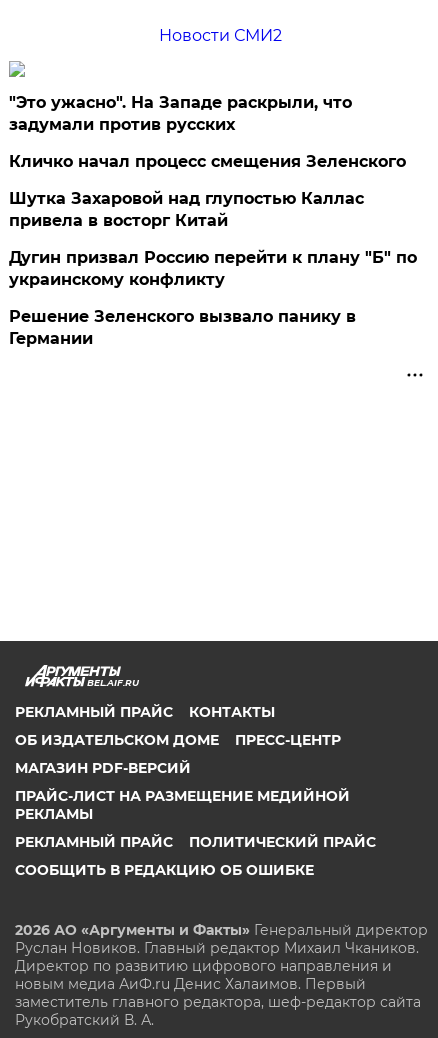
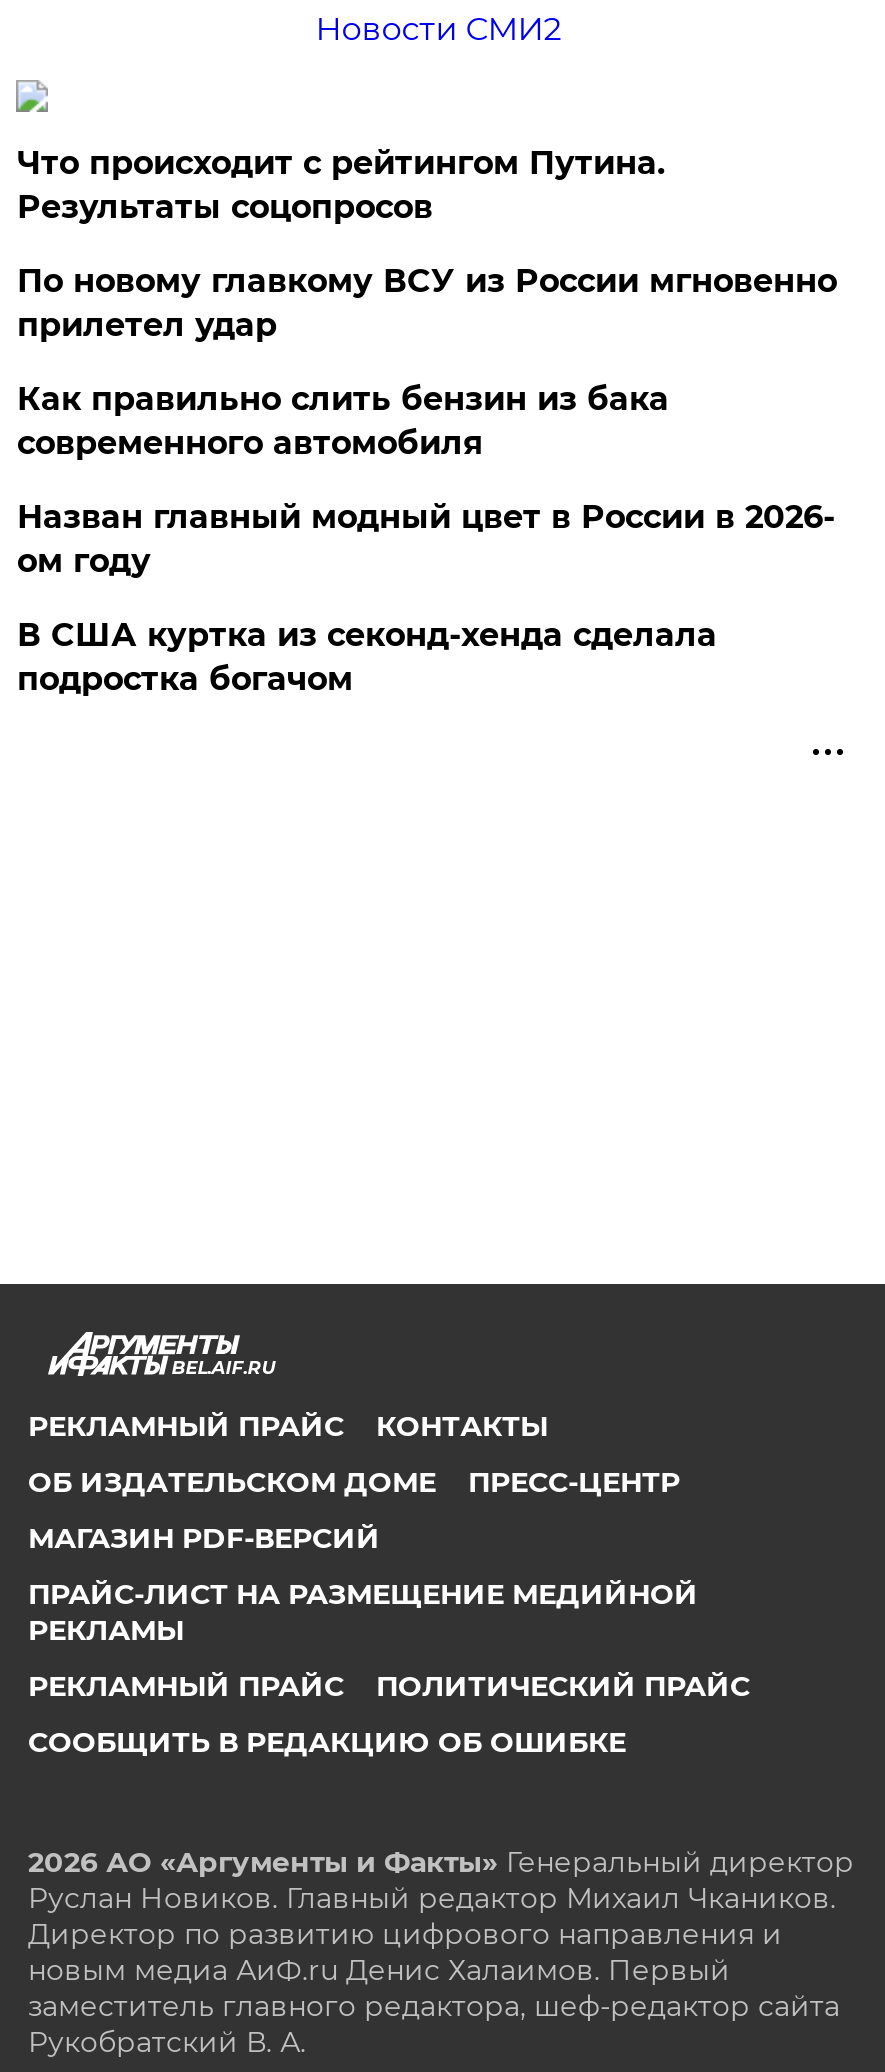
[9,93,352,134] "Это ужасно". На Западе раскрыли, что | задумали против русских -> [17,144,665,226] Что происходит с рейтингом Путина. | Результаты соцопросов
[9,152,406,171] Кличко начал процесс смещения Зеленского -> [17,262,837,344] По новому главкому ВСУ из России мгновенно | прилетел удар
[9,189,364,230] Шутка Захаровой над глупостью Каллас | привела в восторг Китай -> [17,380,669,462] Как правильно слить бензин из бака | современного автомобиля
[9,248,417,289] Дугин призвал Россию перейти к плану "Б" по | украинскому конфликту -> [17,498,835,580] Назван главный модный цвет в России в 2026- | ом году
[9,307,356,348] Решение Зеленского вызвало панику в | Германии -> [17,616,717,698] В США куртка из секонд-хенда сделала | подростка богачом

